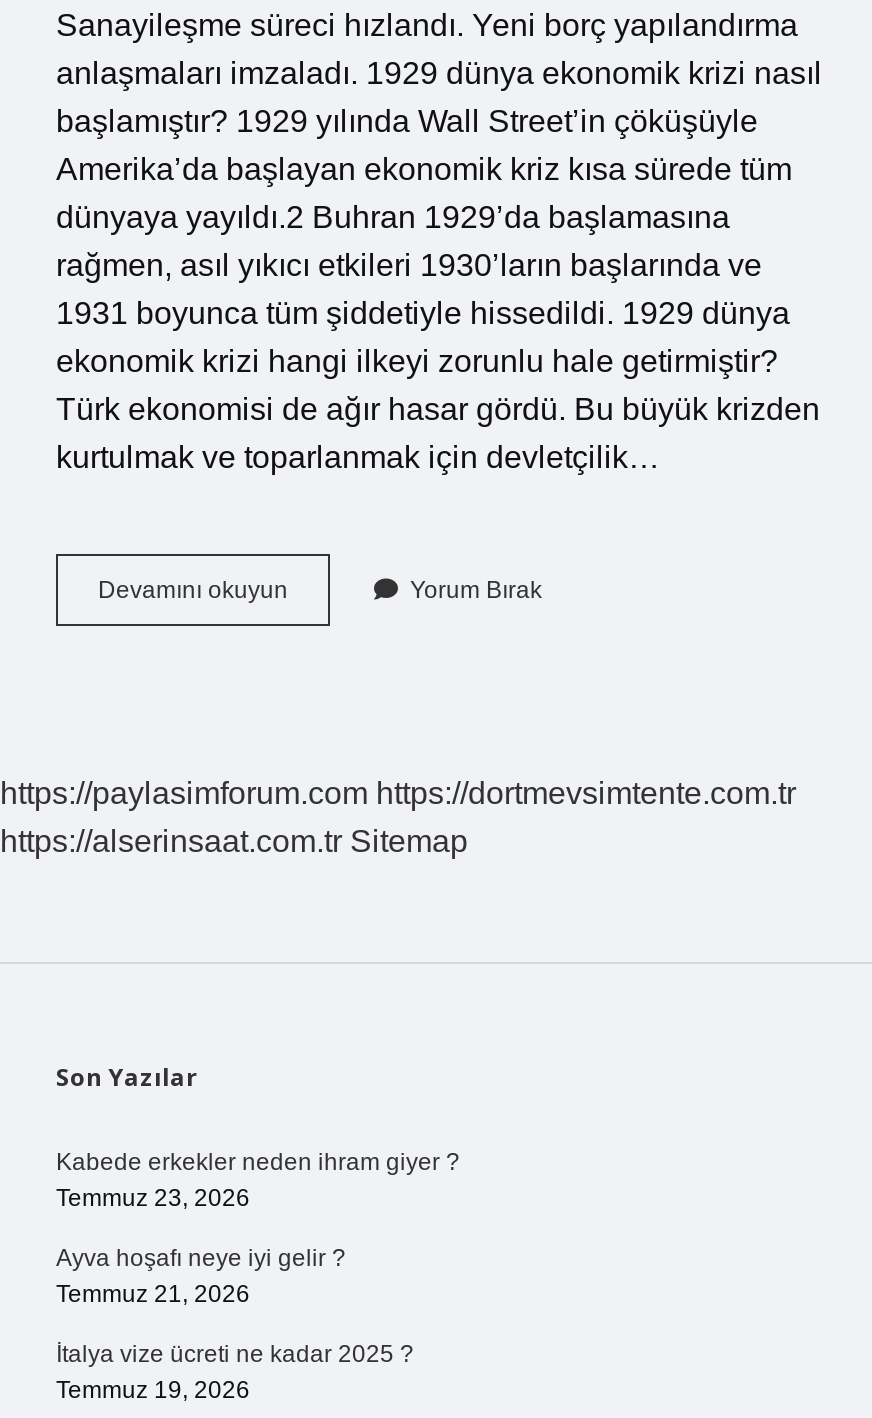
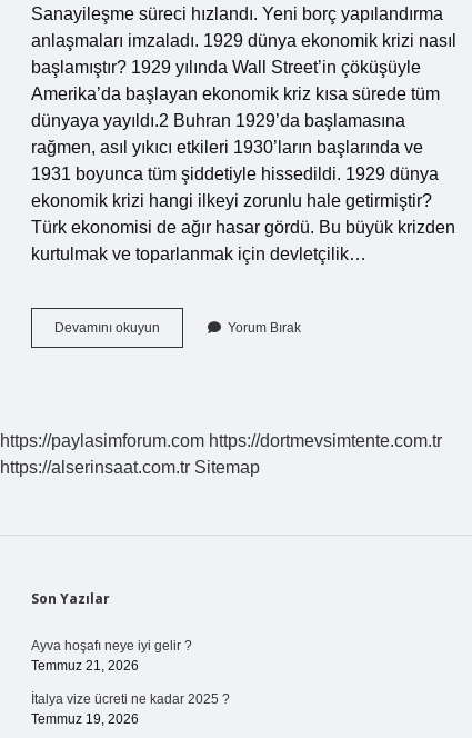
[56,1148,460,1212] Kabede erkekler neden ihram giyer ? | Temmuz 23, 2026 -> none

